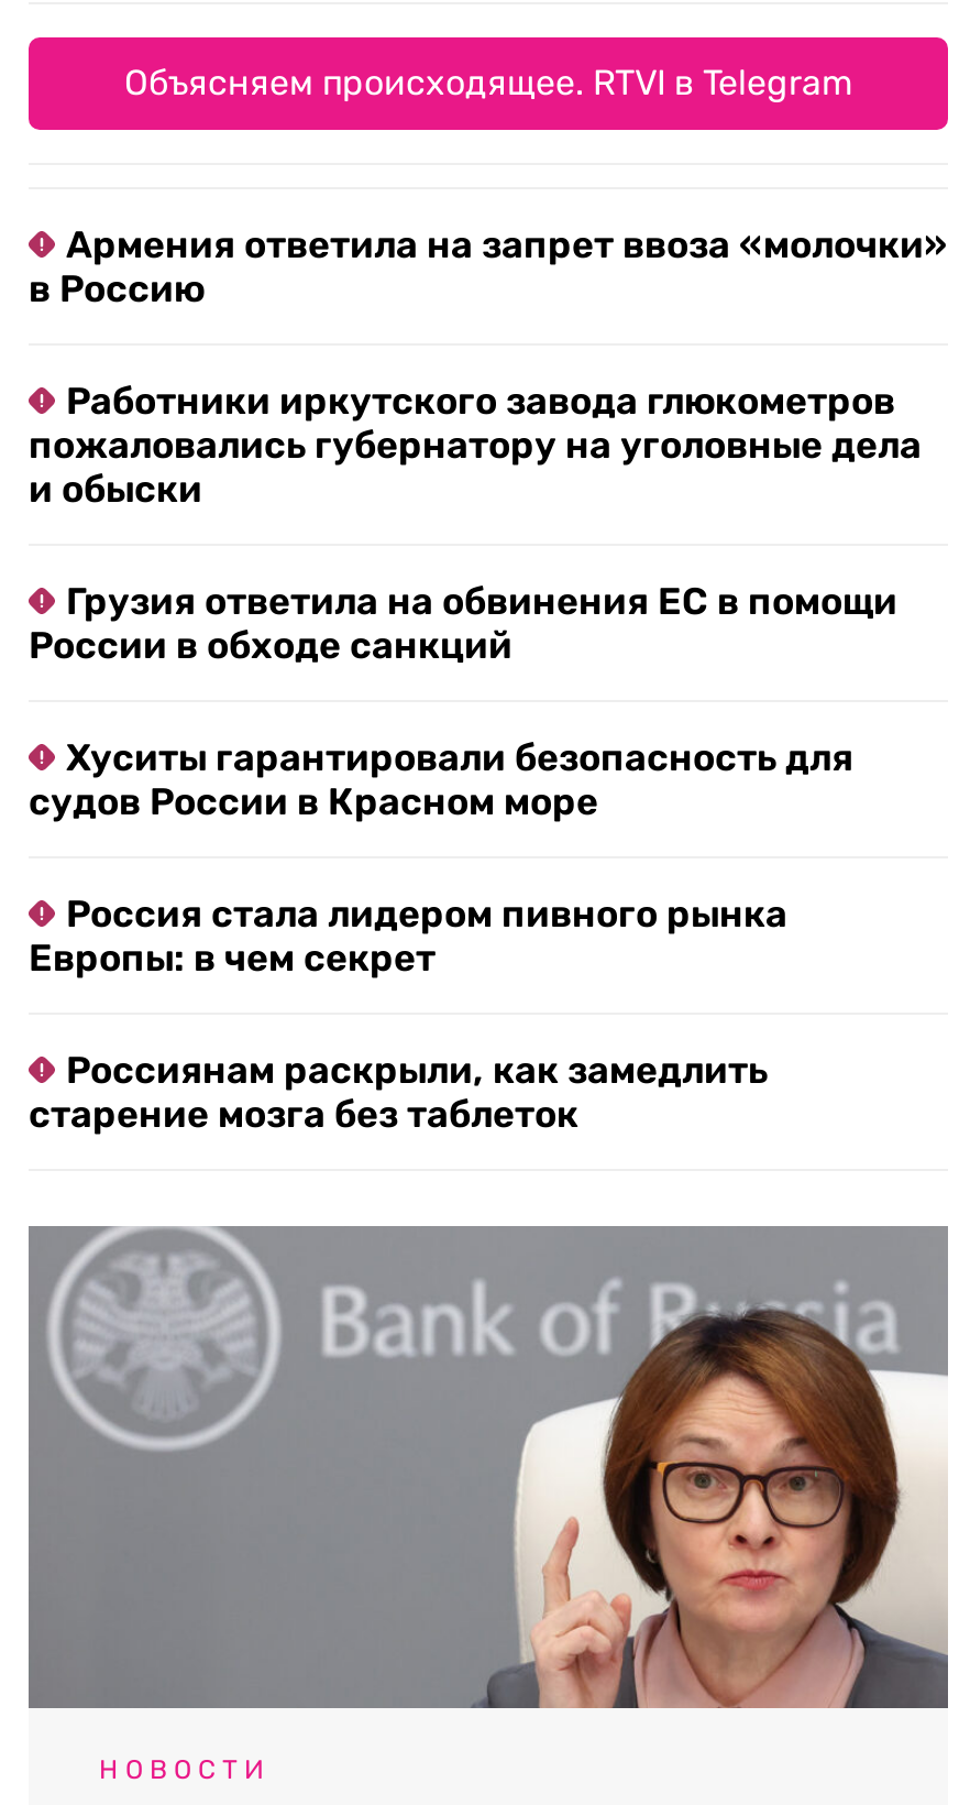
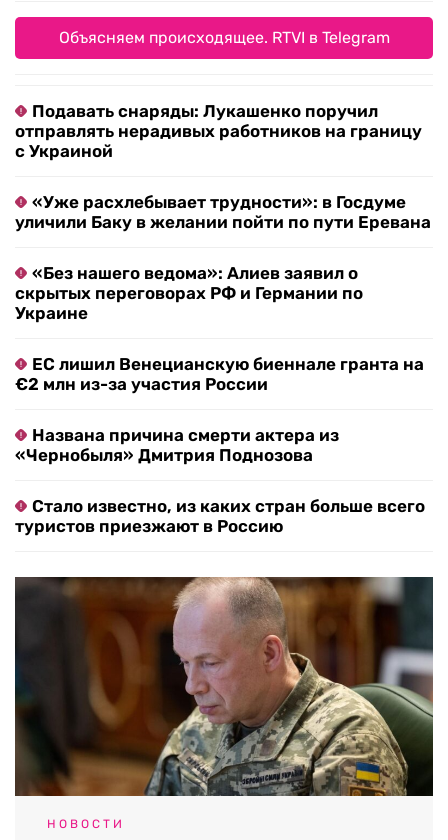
[29,223,948,311] Армения ответила на запрет ввоза «молочки» | в Россию -> [15,101,422,161] Подавать снаряды: Лукашенко поручил | отправлять нерадивых работников на границу | с Украиной
[29,379,922,511] Работники иркутского завода глюкометров | пожаловались губернатору на уголовные дела | и обыски -> [15,192,431,232] «Уже расхлебывает трудности»: в Госдуме | уличили Баку в желании пойти по пути Еревана
[29,579,897,667] Грузия ответила на обвинения ЕС в помощи | России в обходе санкций -> [15,263,363,323] «Без нашего ведома»: Алиев заявил о | скрытых переговорах РФ и Германии по | Украине
[29,735,853,823] Хуситы гарантировали безопасность для | судов России в Красном море -> [15,354,424,394] ЕС лишил Венецианскую биеннале гранта на | €2 млн из-за участия России
[29,892,787,980] Россия стала лидером пивного рынка | Европы: в чем секрет -> [15,425,339,465] Названа причина смерти актера из | «Чернобыля» Дмитрия Поднозова
[29,1048,768,1136] Россиянам раскрыли, как замедлить | старение мозга без таблеток -> [15,496,425,536] Стало известно, из каких стран больше всего | туристов приезжают в Россию
[29,1226,950,1710] [image] -> [15,577,434,797] [image]

